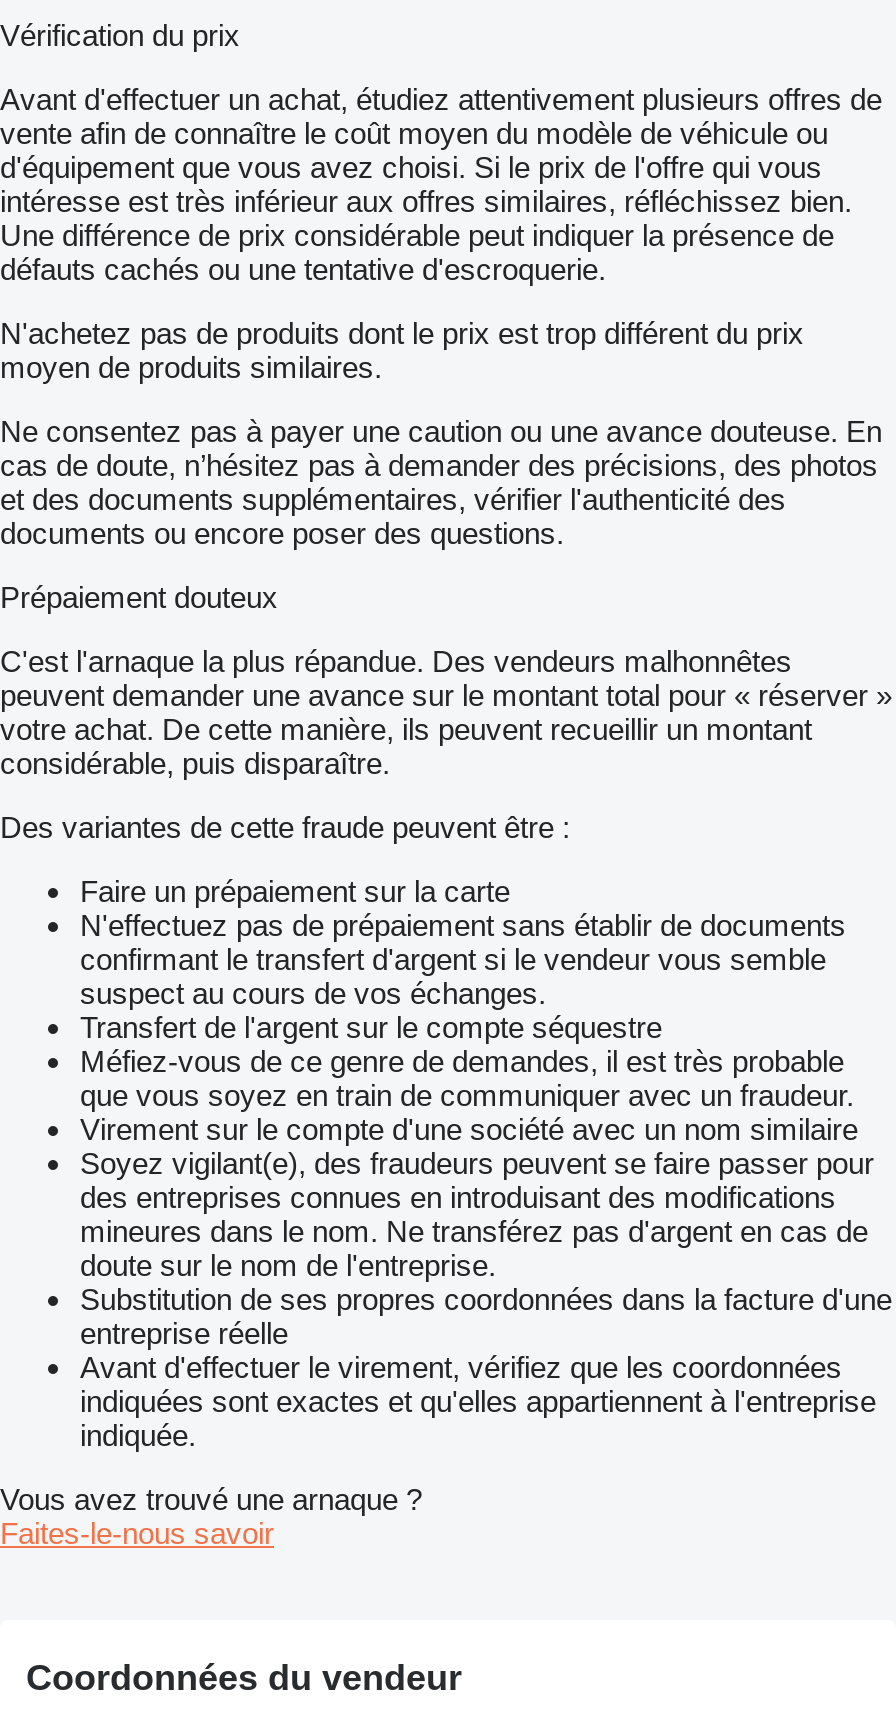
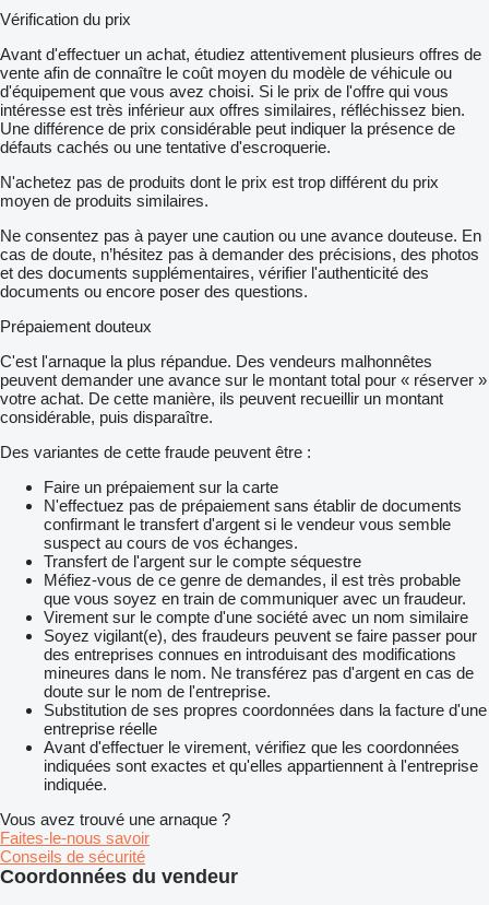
none -> [0,847,145,866] Conseils de sécurité

